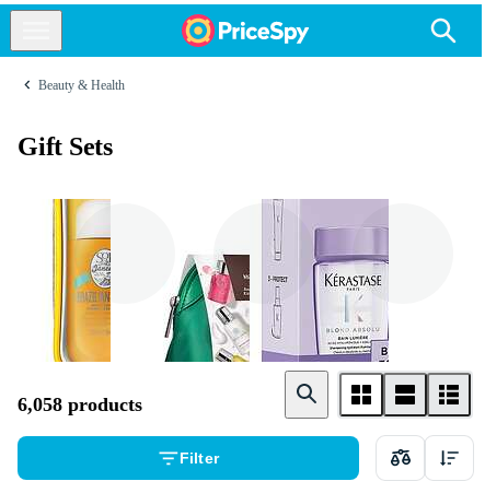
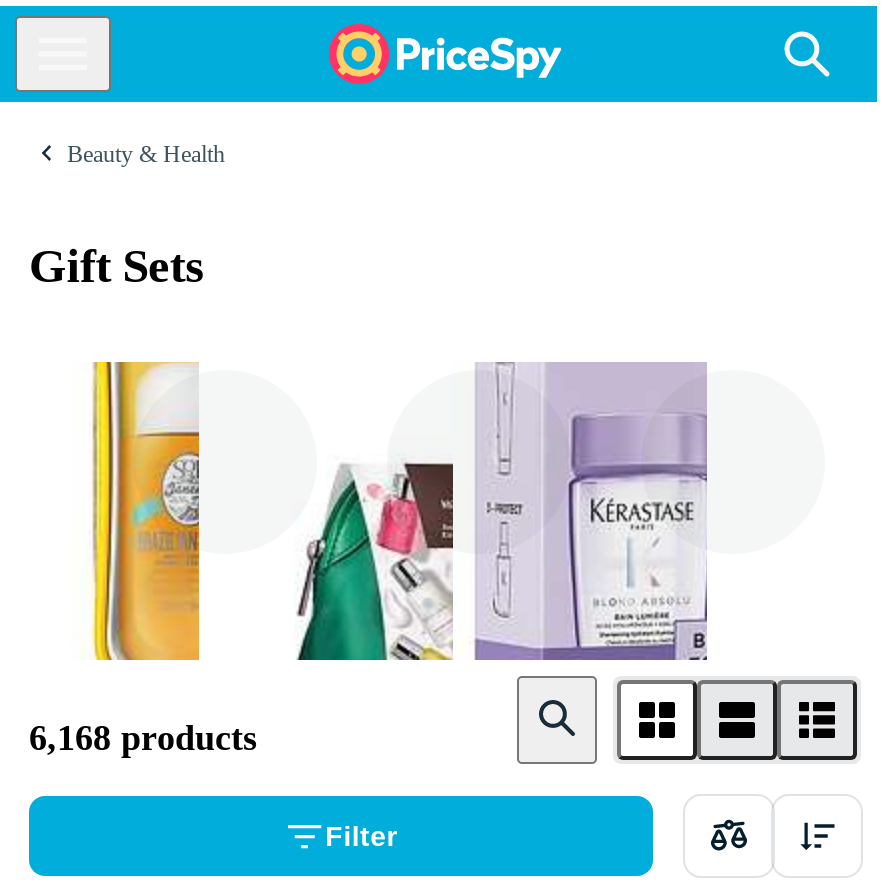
[18,393,142,415] 6,058 products -> [29,717,257,757] 6,168 products

